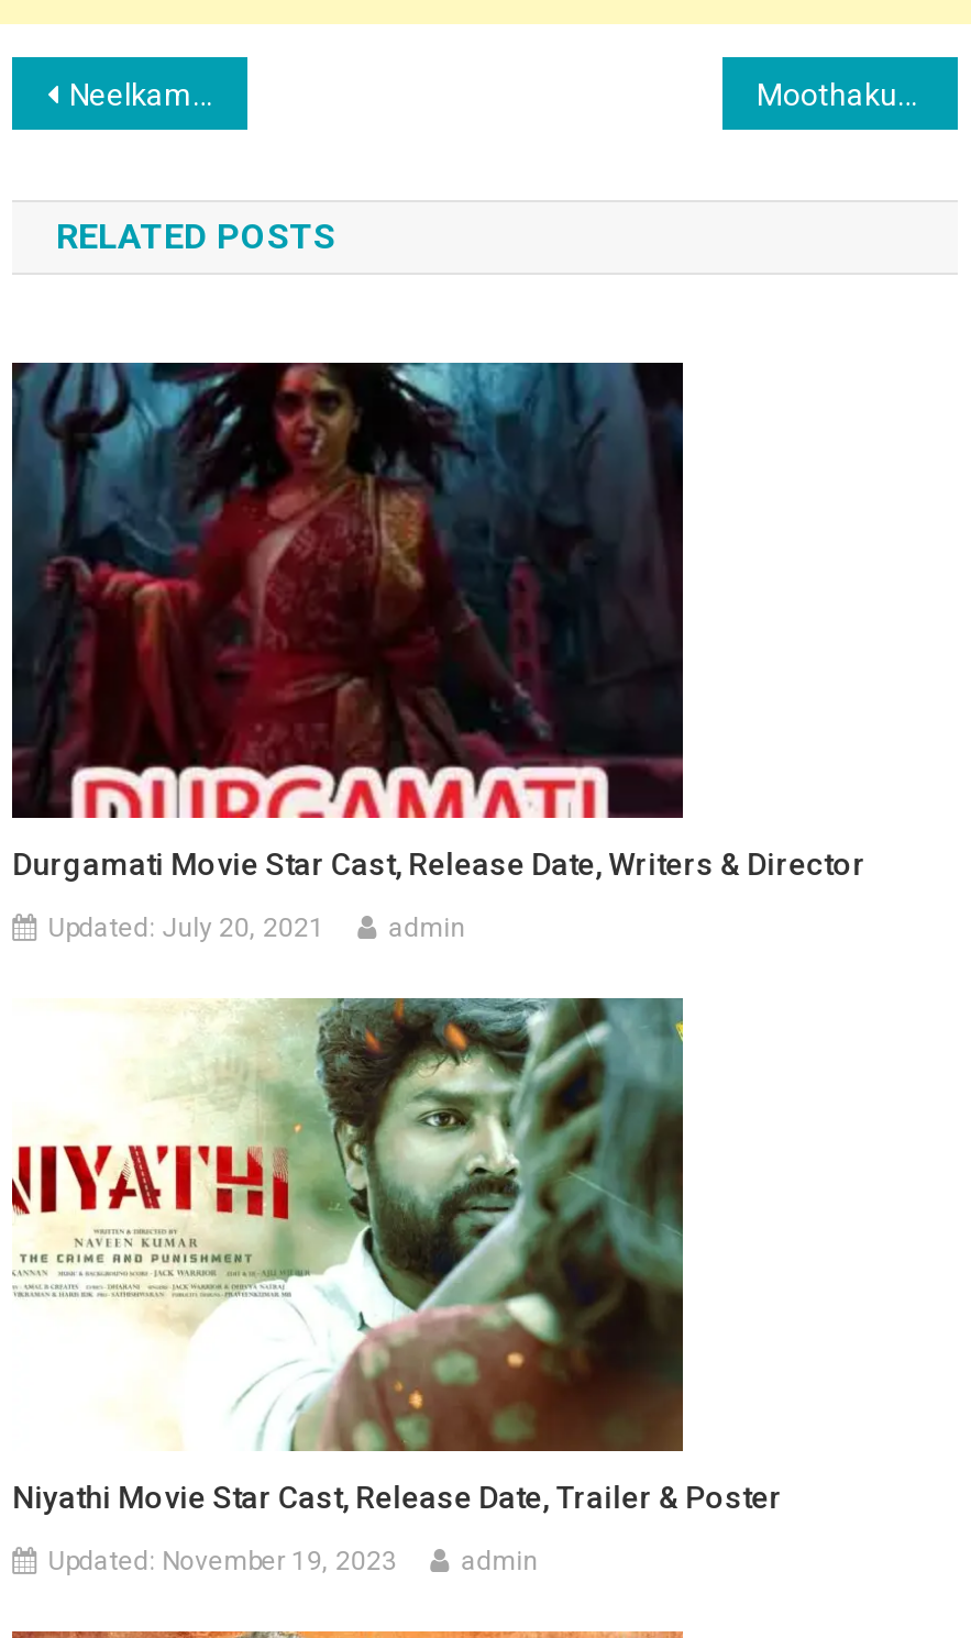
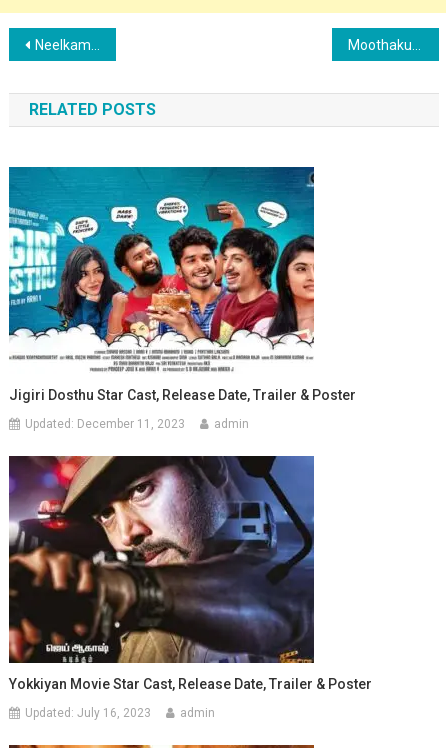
[10,361,866,882] [image] | Durgamati Movie Star Cast, Release Date, Writers & Director -> [8,166,356,403] [image] | Jigiri Dosthu Star Cast, Release Date, Trailer & Poster
[48,912,325,943] Updated: July 20, 2021 -> [25,417,185,431] Updated: December 11, 2023
[10,996,782,1515] [image] | Niyathi Movie Star Cast, Release Date, Trailer & Poster -> [8,455,372,692] [image] | Yokkiyan Movie Star Cast, Release Date, Trailer & Poster
[48,1545,397,1576] Updated: November 19, 2023 -> [25,706,151,720] Updated: July 16, 2023

